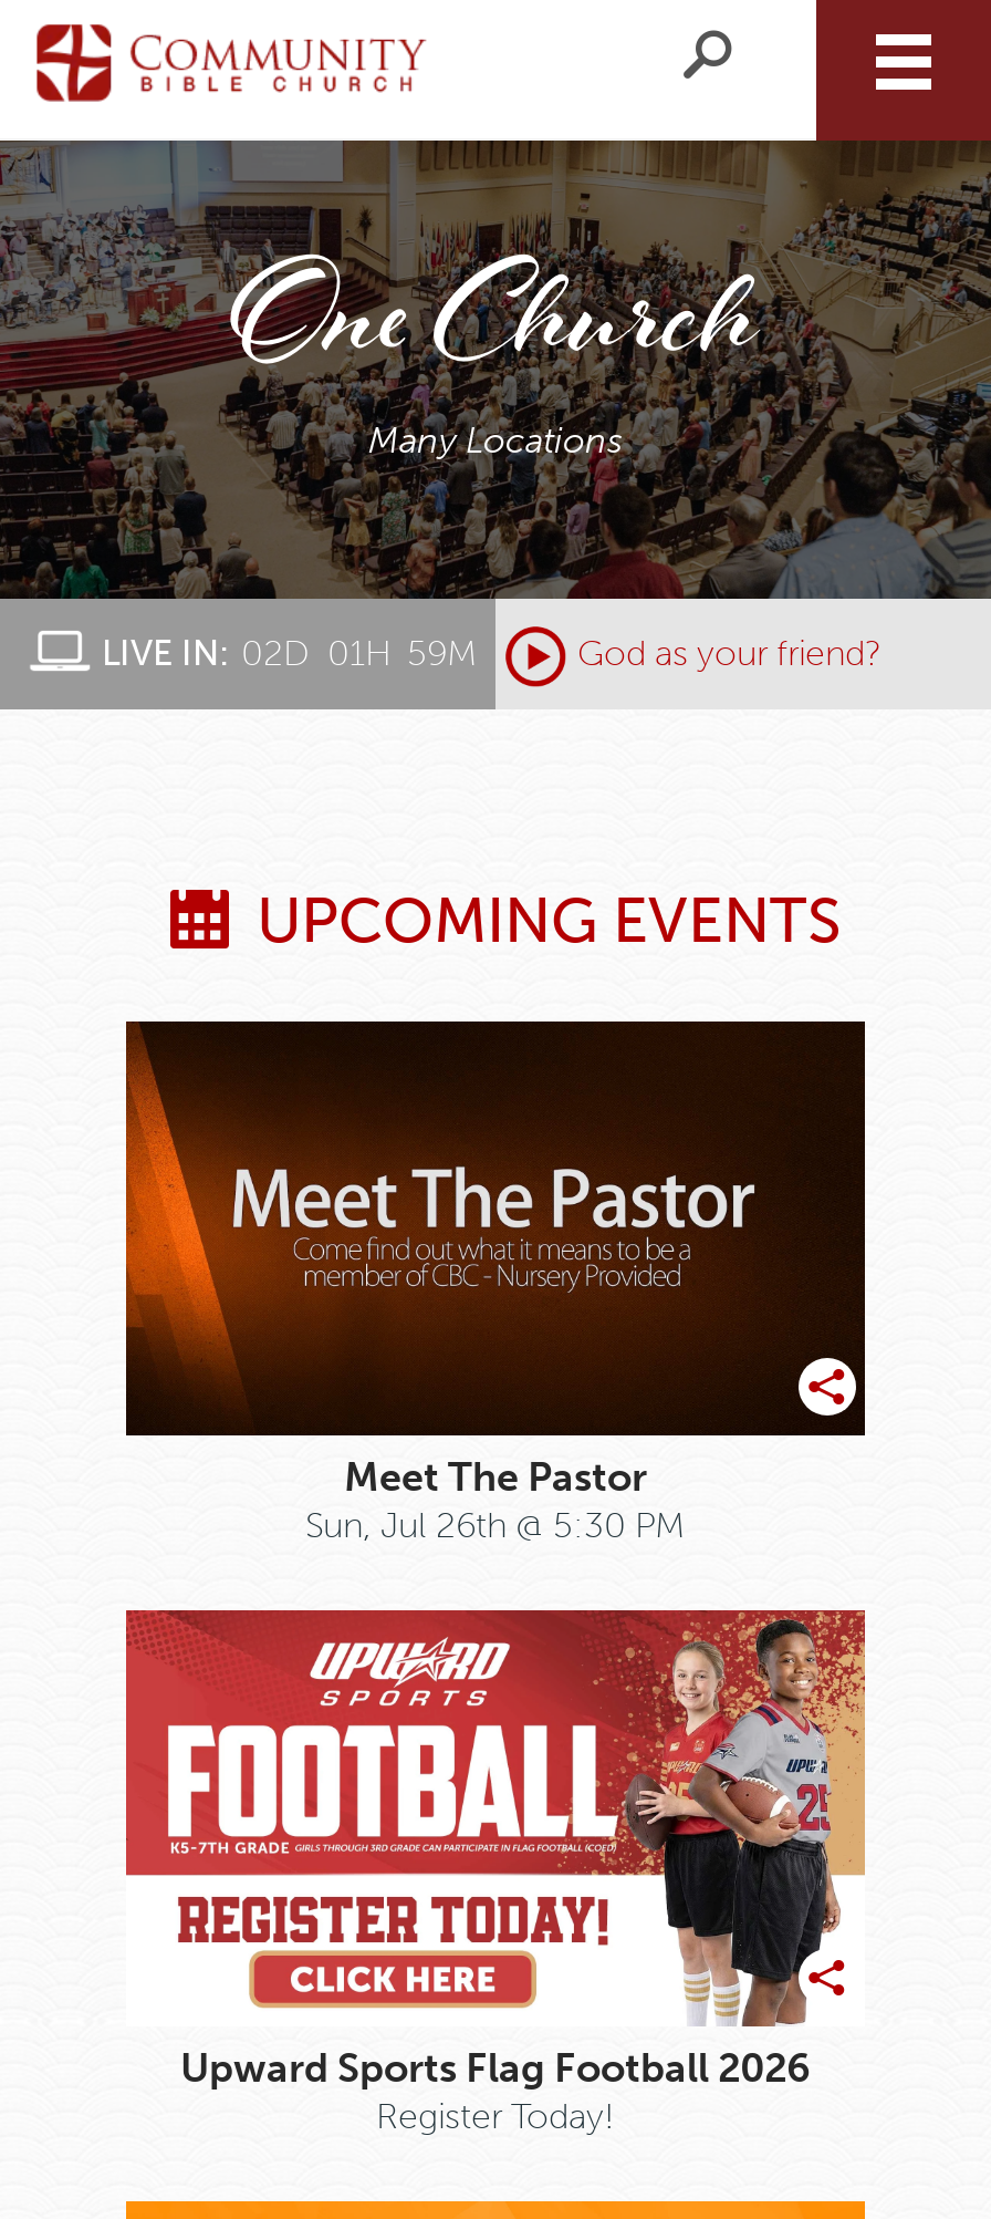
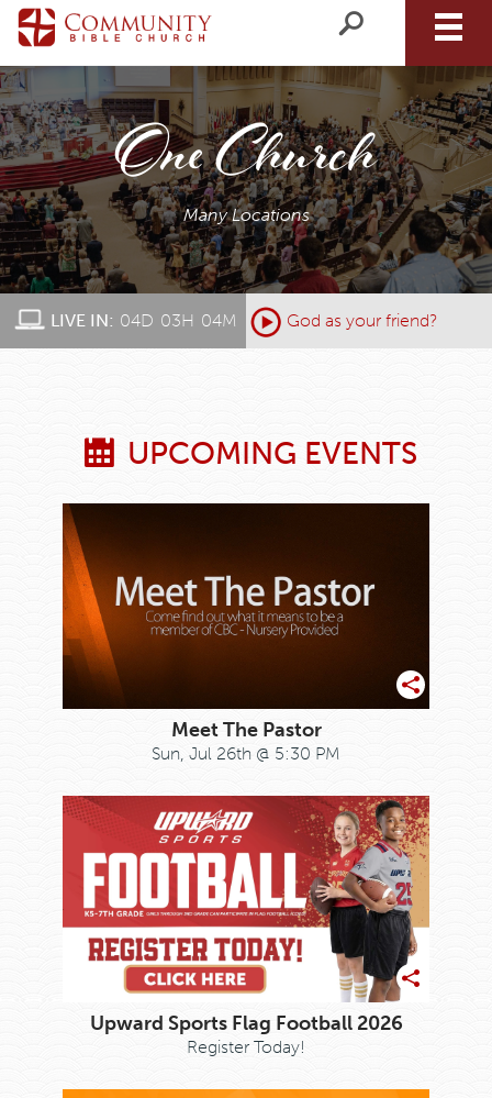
[102,632,489,674] LIVE IN: 02D: 01H: 59M: -> [51,310,243,331] LIVE IN: 04D: 03H: 04M:

